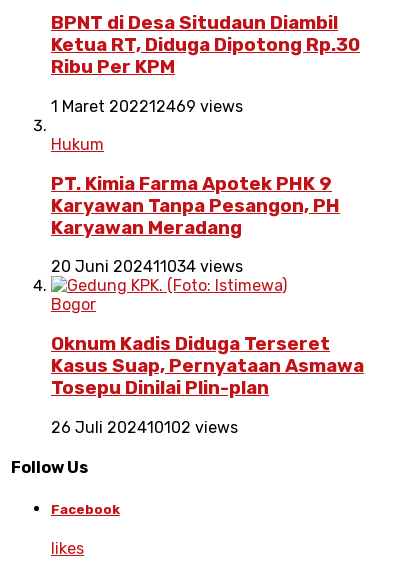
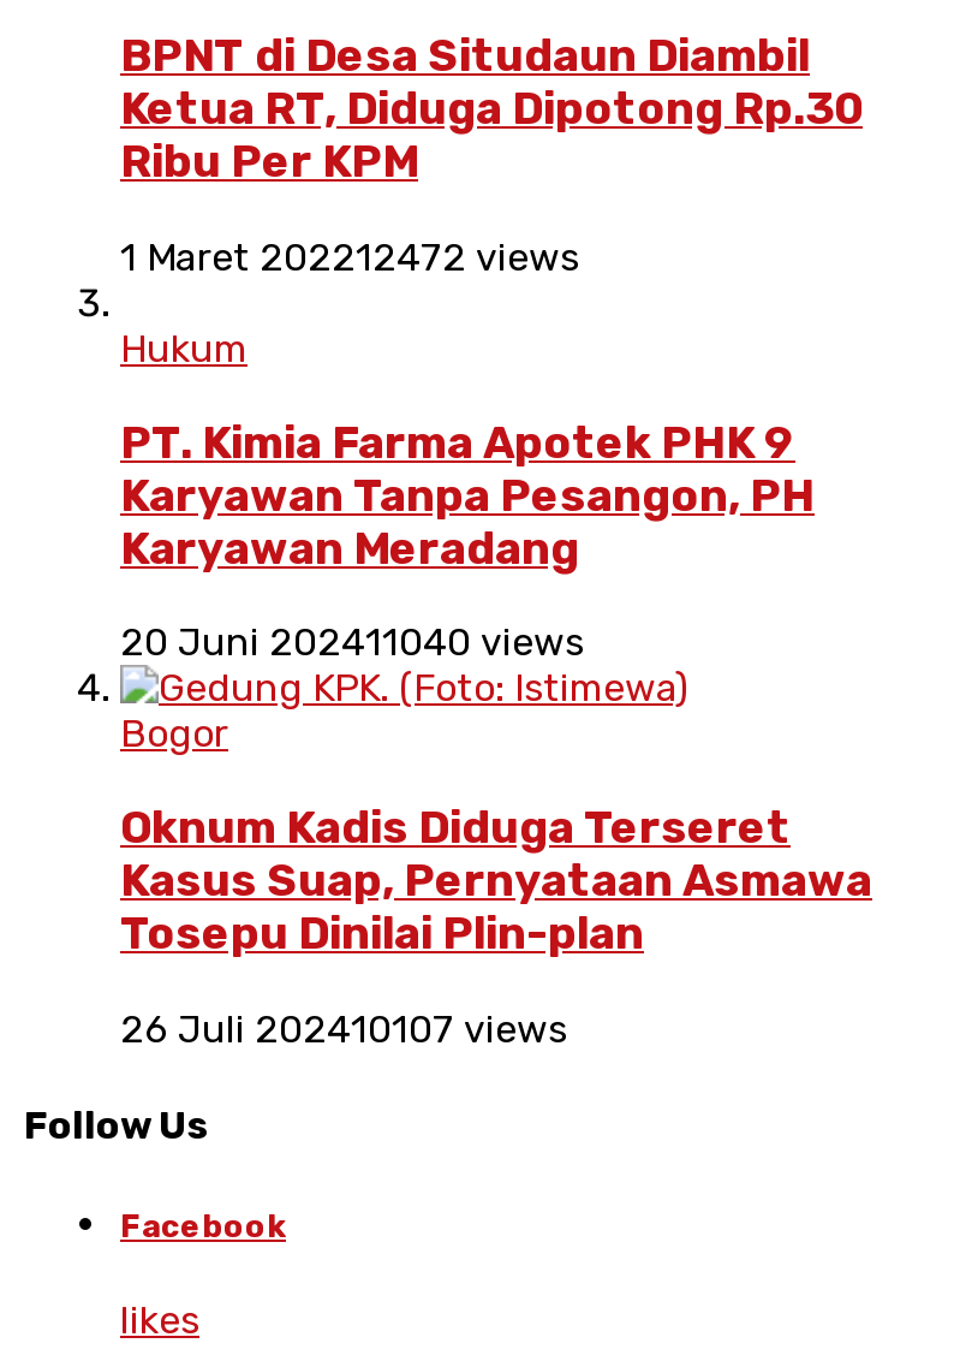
[51,97,243,116] 1 Maret 202212469 views -> [120,234,579,280] 1 Maret 202212472 views
[51,257,243,276] 20 Juni 202411034 views -> [120,620,584,666] 20 Juni 202411040 views
[51,418,238,437] 26 Juli 202410102 views -> [120,1006,567,1052] 26 Juli 202410107 views

